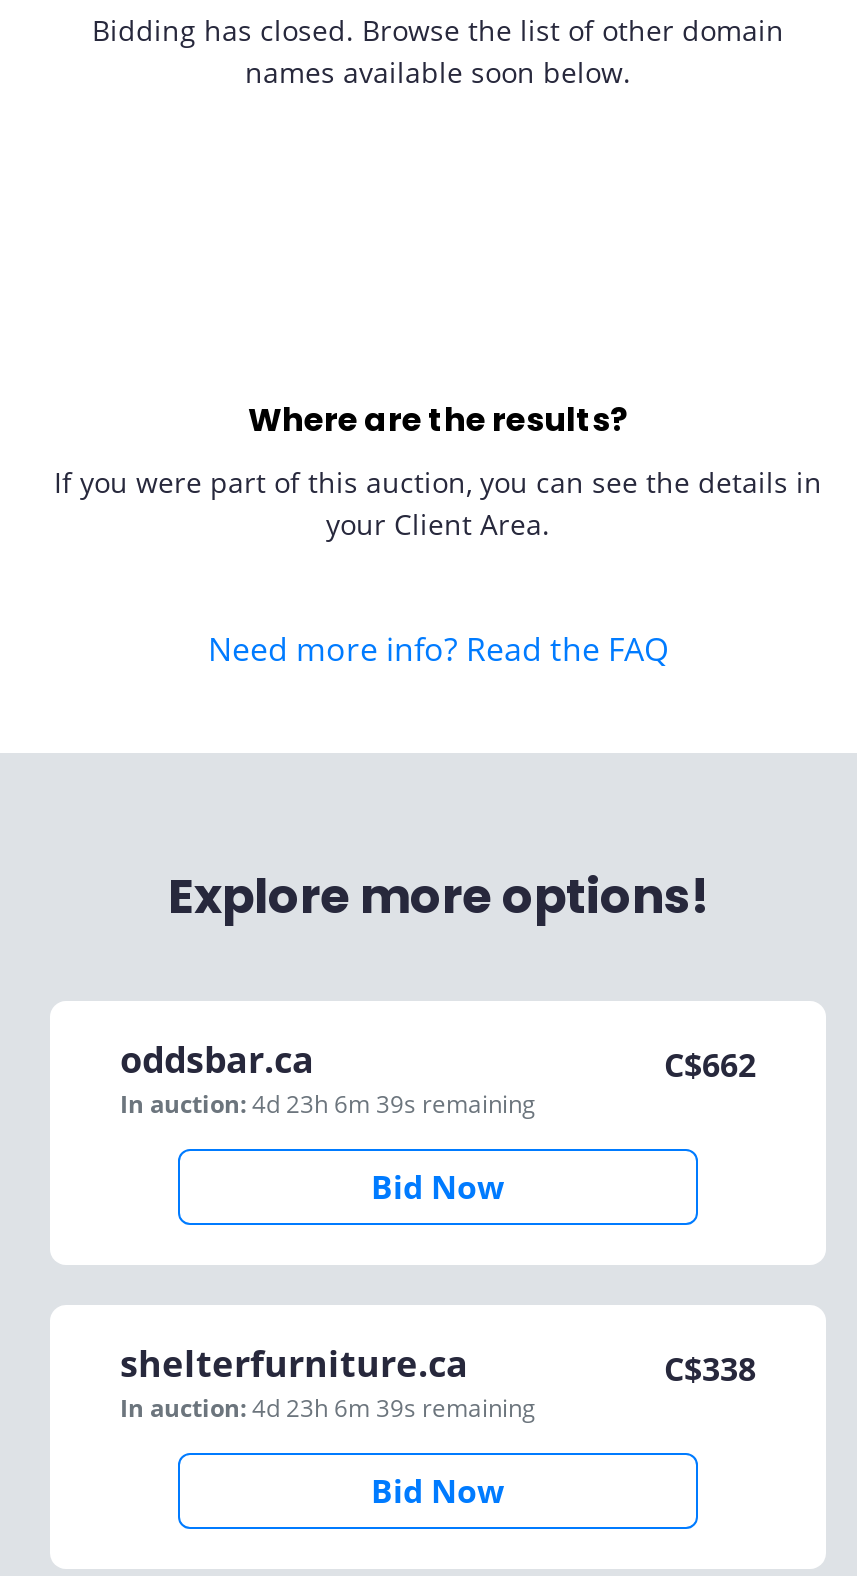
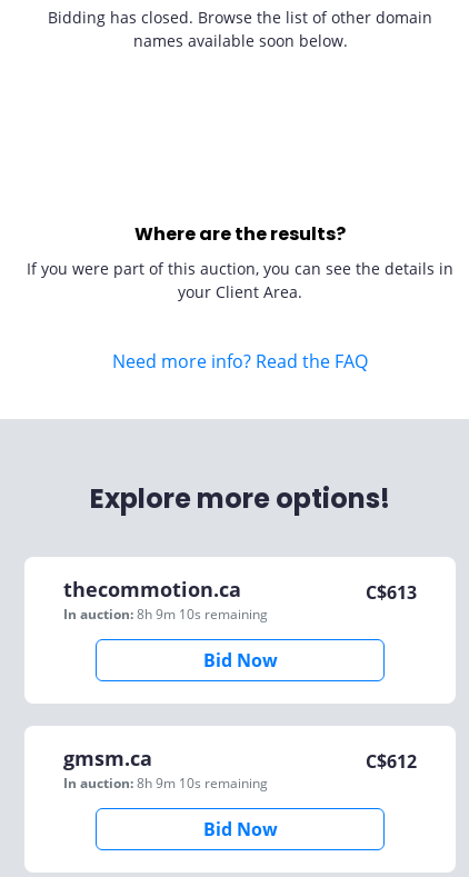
[120,1035,536,1121] oddsbar.ca | In auction: 4d 23h 6m 39s remaining -> [63,576,268,624] thecommotion.ca | In auction: 8h 9m 10s remaining
[664,1043,756,1087] C$662 -> [366,580,417,605] C$613
[120,1339,536,1425] shelterfurniture.ca | In auction: 4d 23h 6m 39s remaining -> [63,745,268,793] gmsm.ca | In auction: 8h 9m 10s remaining
[664,1347,756,1391] C$338 -> [366,749,417,774] C$612

